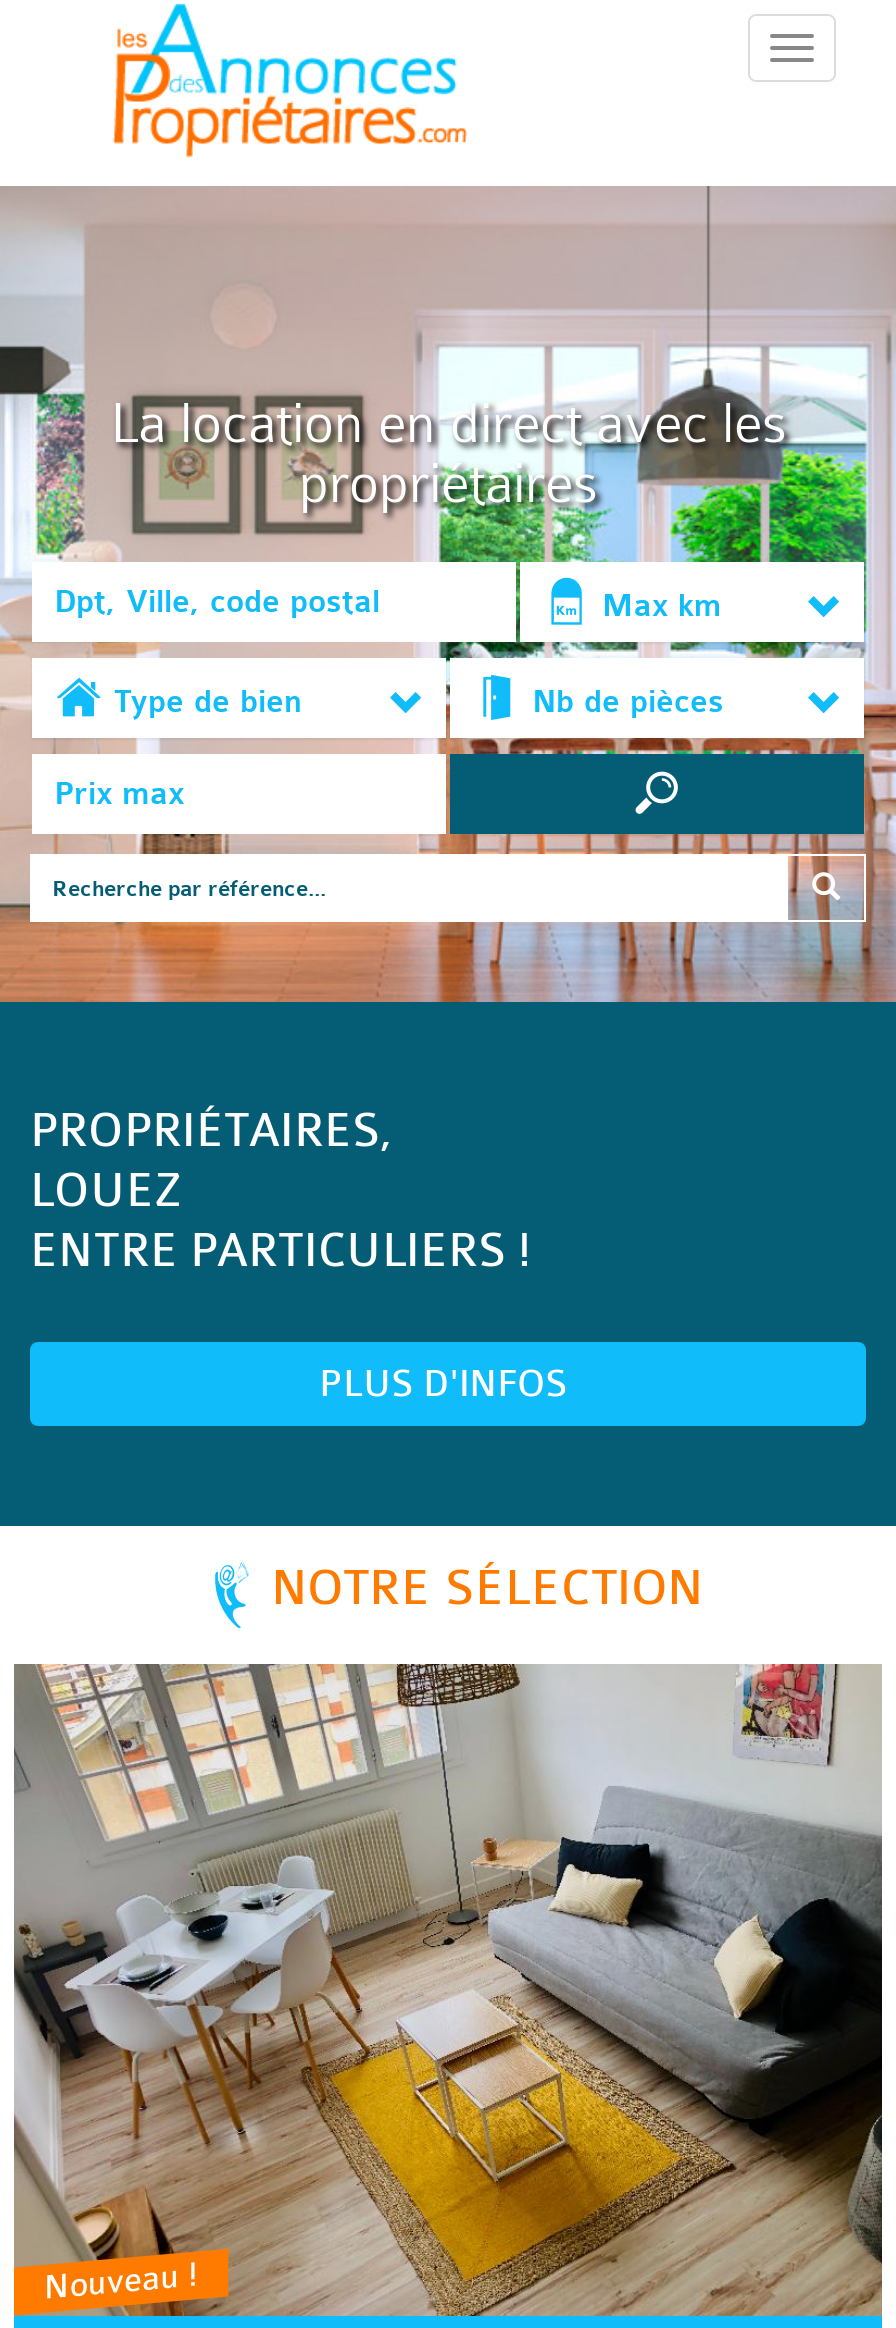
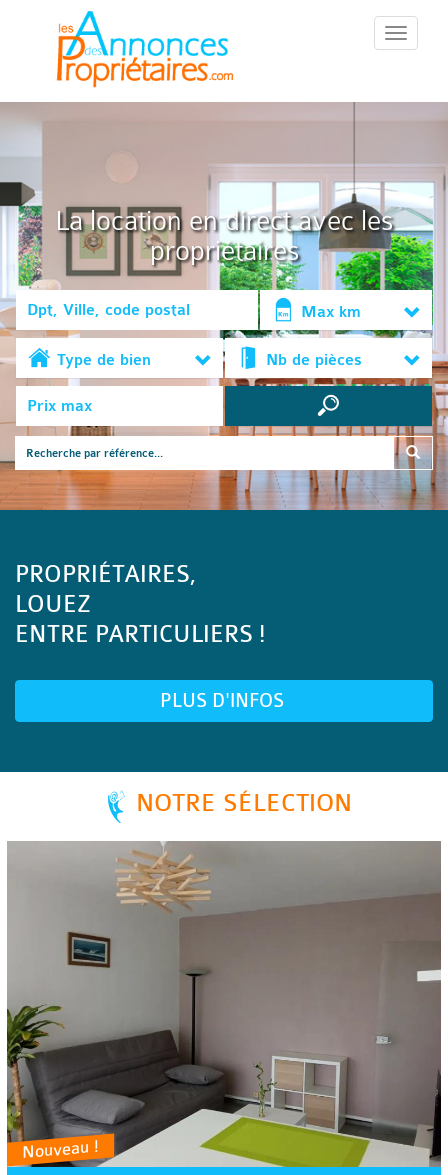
[14,1664,884,2318] [image] -> [6,841,442,1168] [image]

